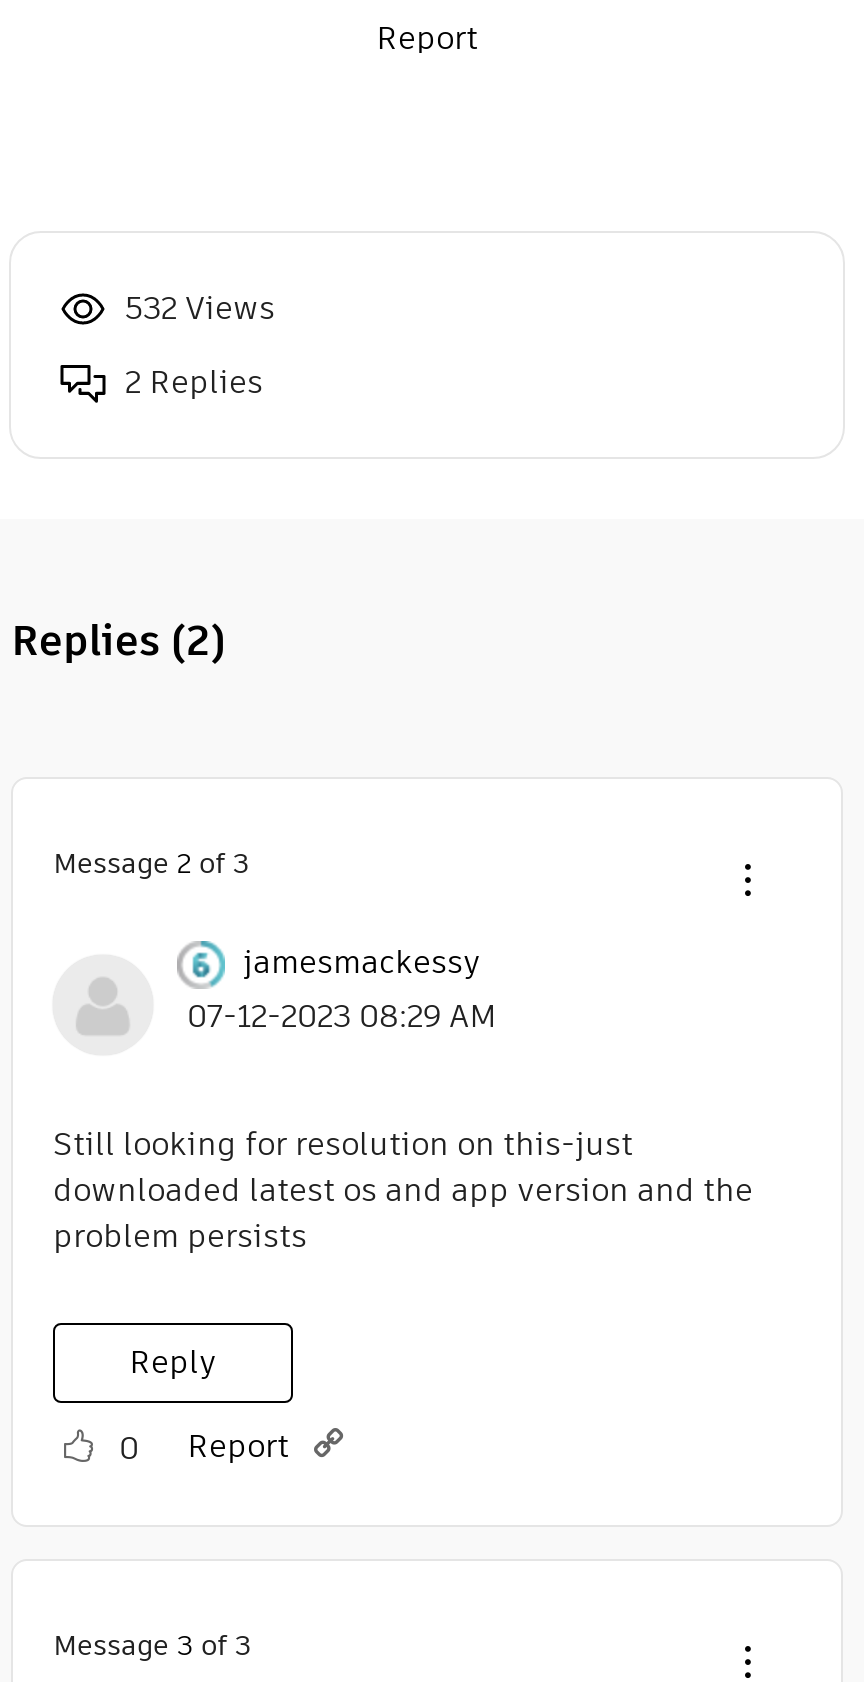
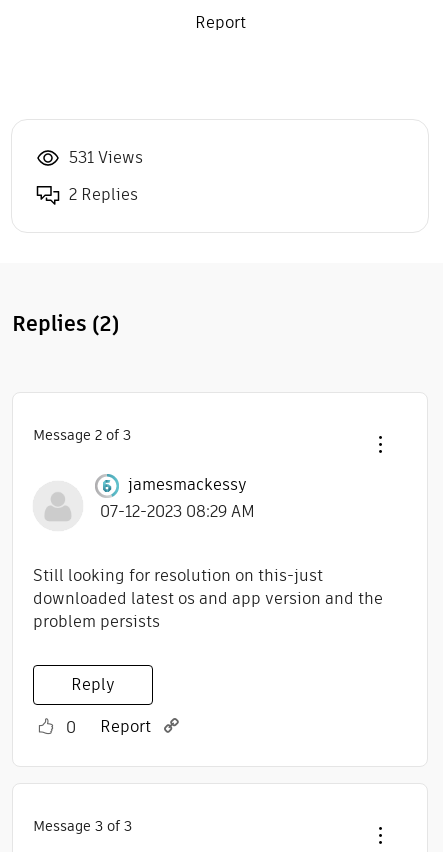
[117,285,275,331] 532 Views -> [65,146,143,169] 531 Views

